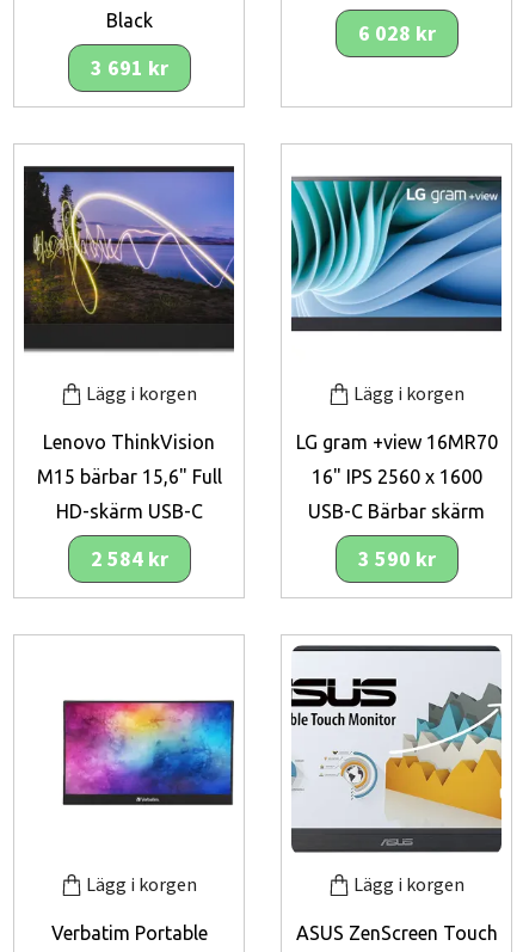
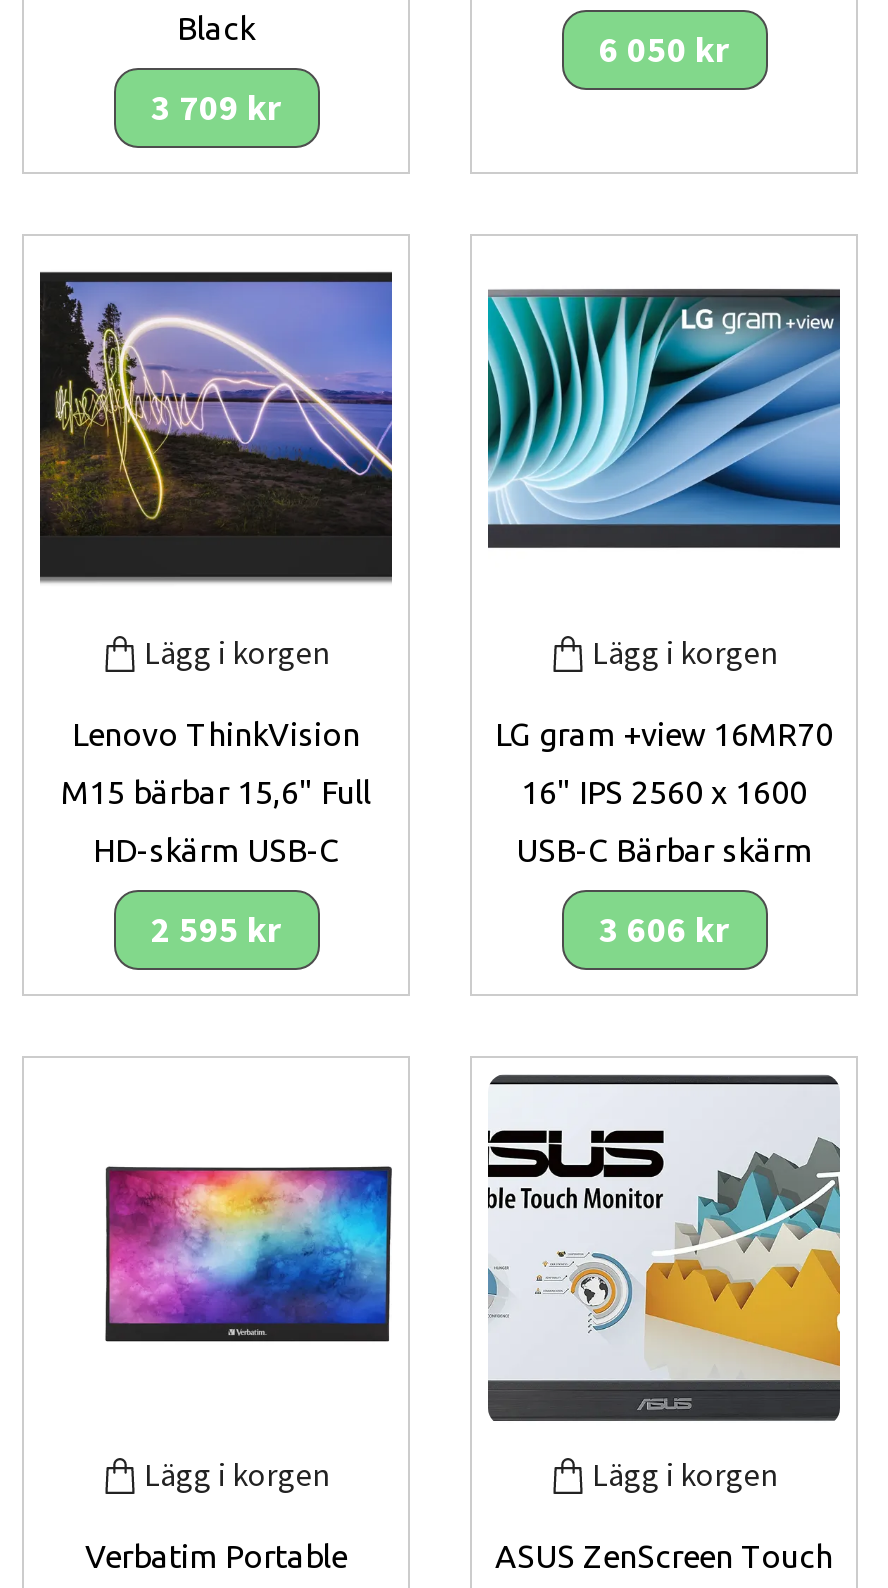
[358,19,435,47] 6 028 kr -> [599,27,729,73] 6 050 kr
[90,54,168,82] 3 691 kr -> [151,85,281,131] 3 709 kr
[90,545,168,573] 2 584 kr -> [151,907,281,953] 2 595 kr
[358,545,435,573] 3 590 kr -> [599,907,729,953] 3 606 kr

